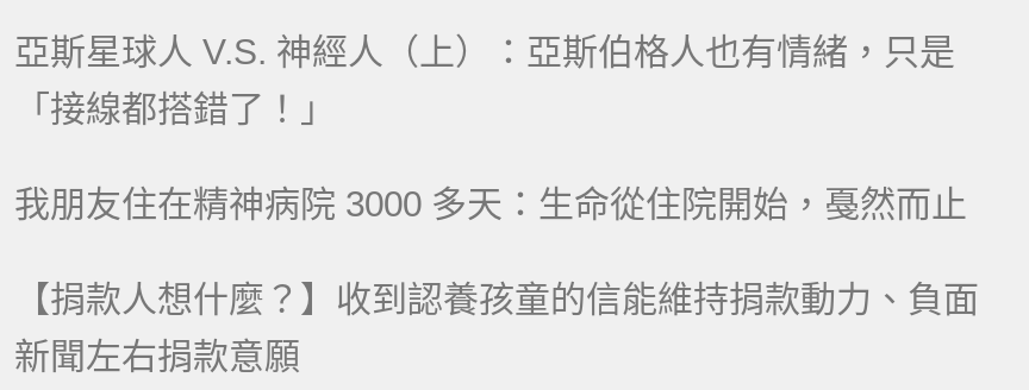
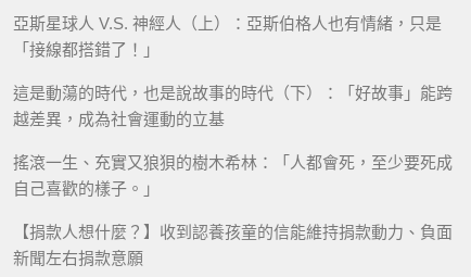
[14,182,967,223] 我朋友住在精神病院 3000 多天：生命從住院開始，戞然而止 -> [13,83,453,197] 這是動蕩的時代，也是說故事的時代（下）：「好故事」能跨 | 越差異，成為社會運動的立基 | 搖滾一生、充實又狼狽的樹木希林：「人都會死，至少要死成 | 自己喜歡的樣子。」

